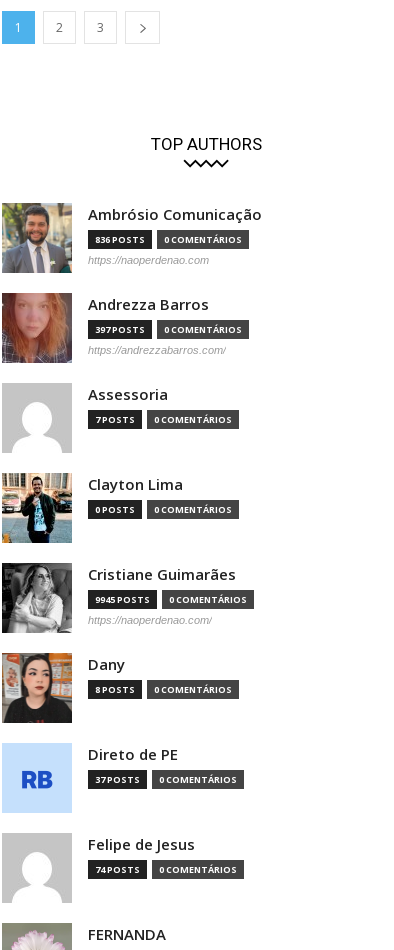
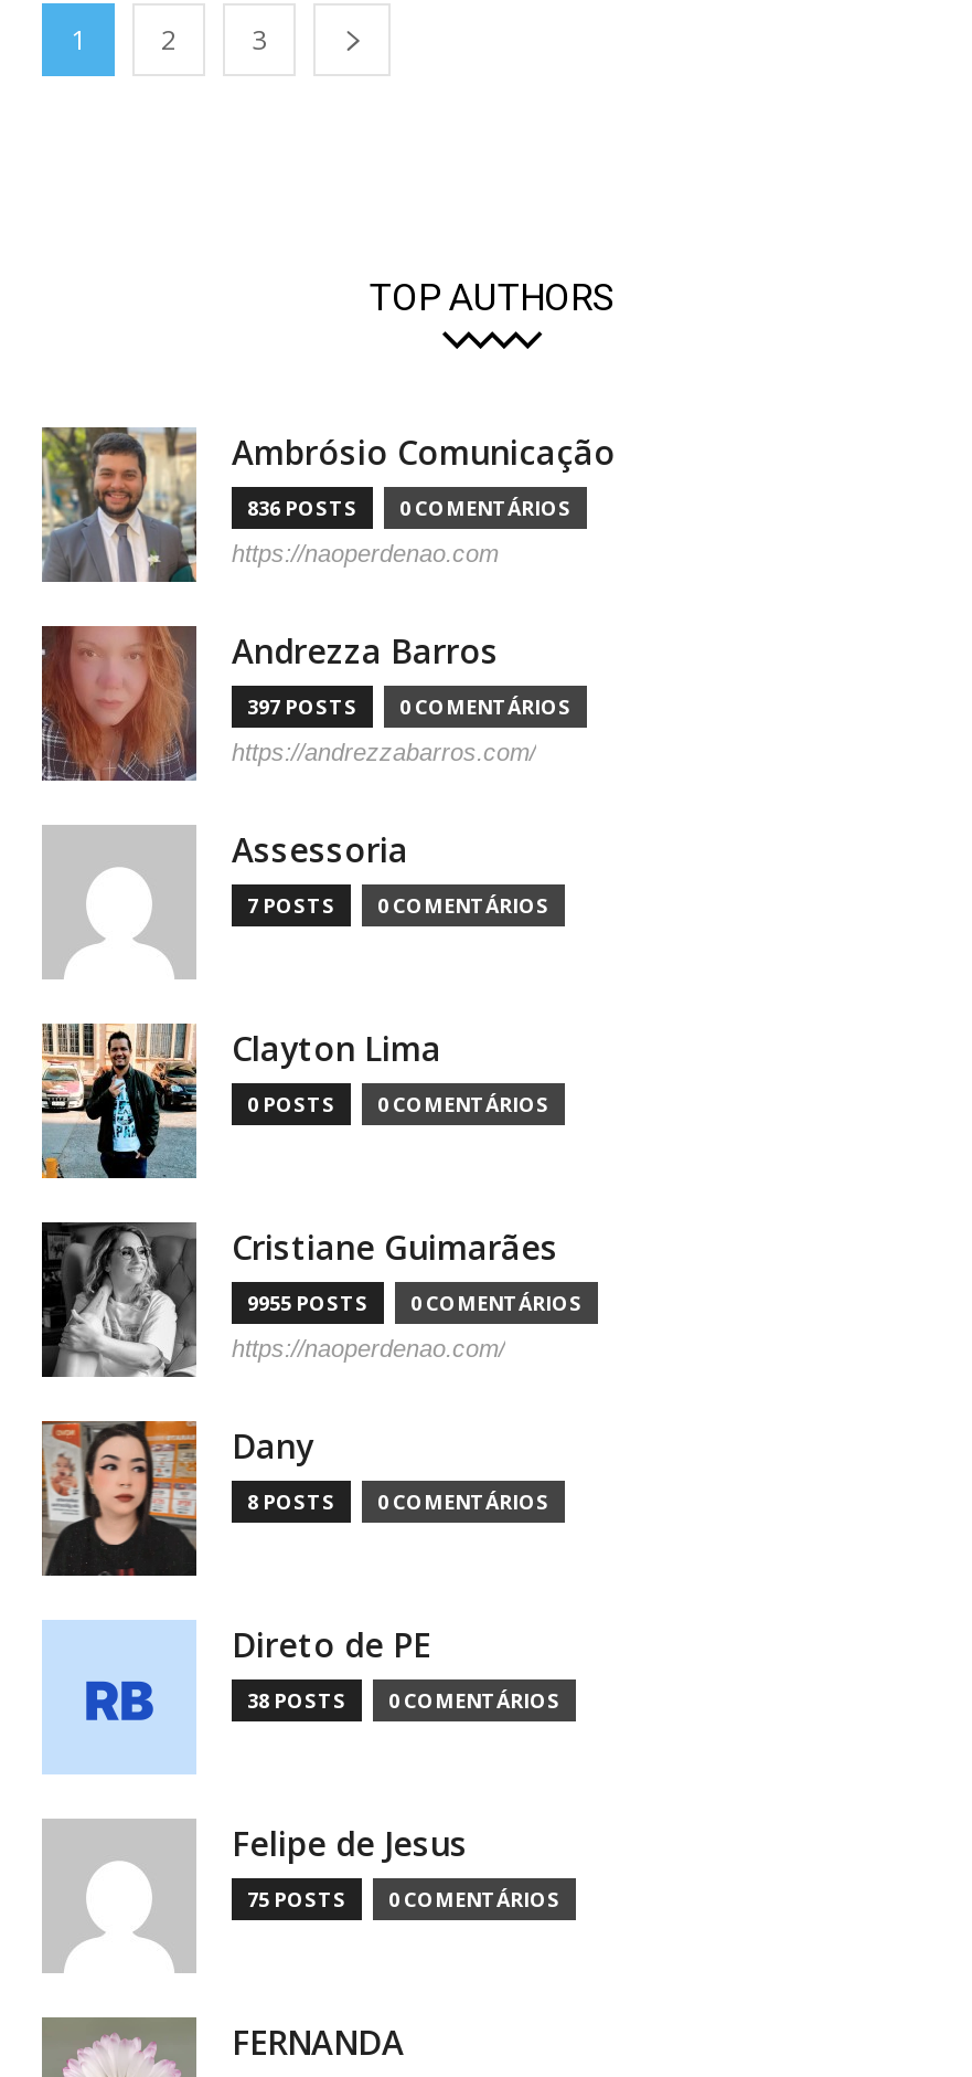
[95,593,247,606] 9945 POSTS 0 COMENTÁRIOS -> [247,1288,583,1317] 9955 POSTS 0 COMENTÁRIOS
[95,773,237,786] 37 POSTS 0 COMENTÁRIOS -> [247,1686,560,1715] 38 POSTS 0 COMENTÁRIOS
[95,863,237,876] 74 POSTS 0 COMENTÁRIOS -> [247,1885,560,1913] 75 POSTS 0 COMENTÁRIOS

